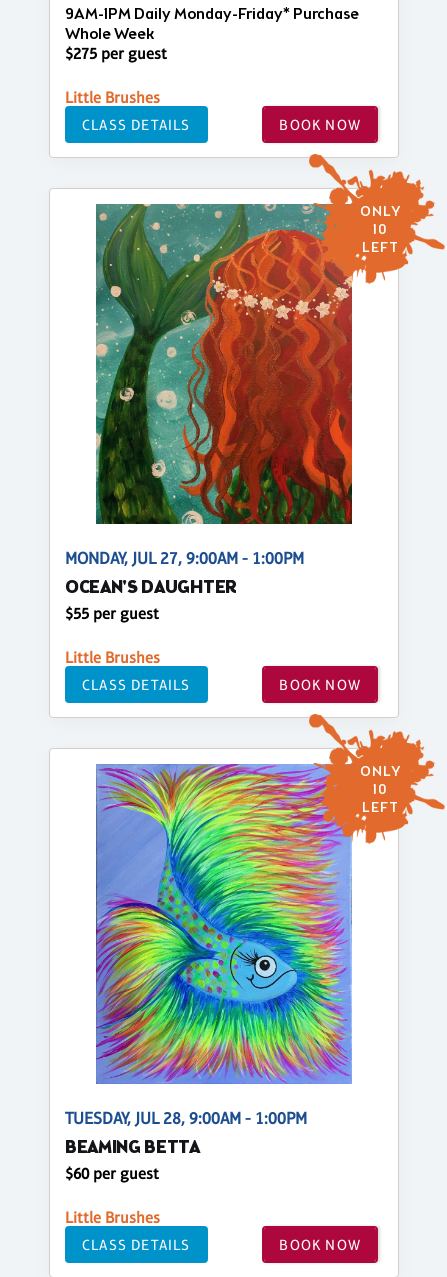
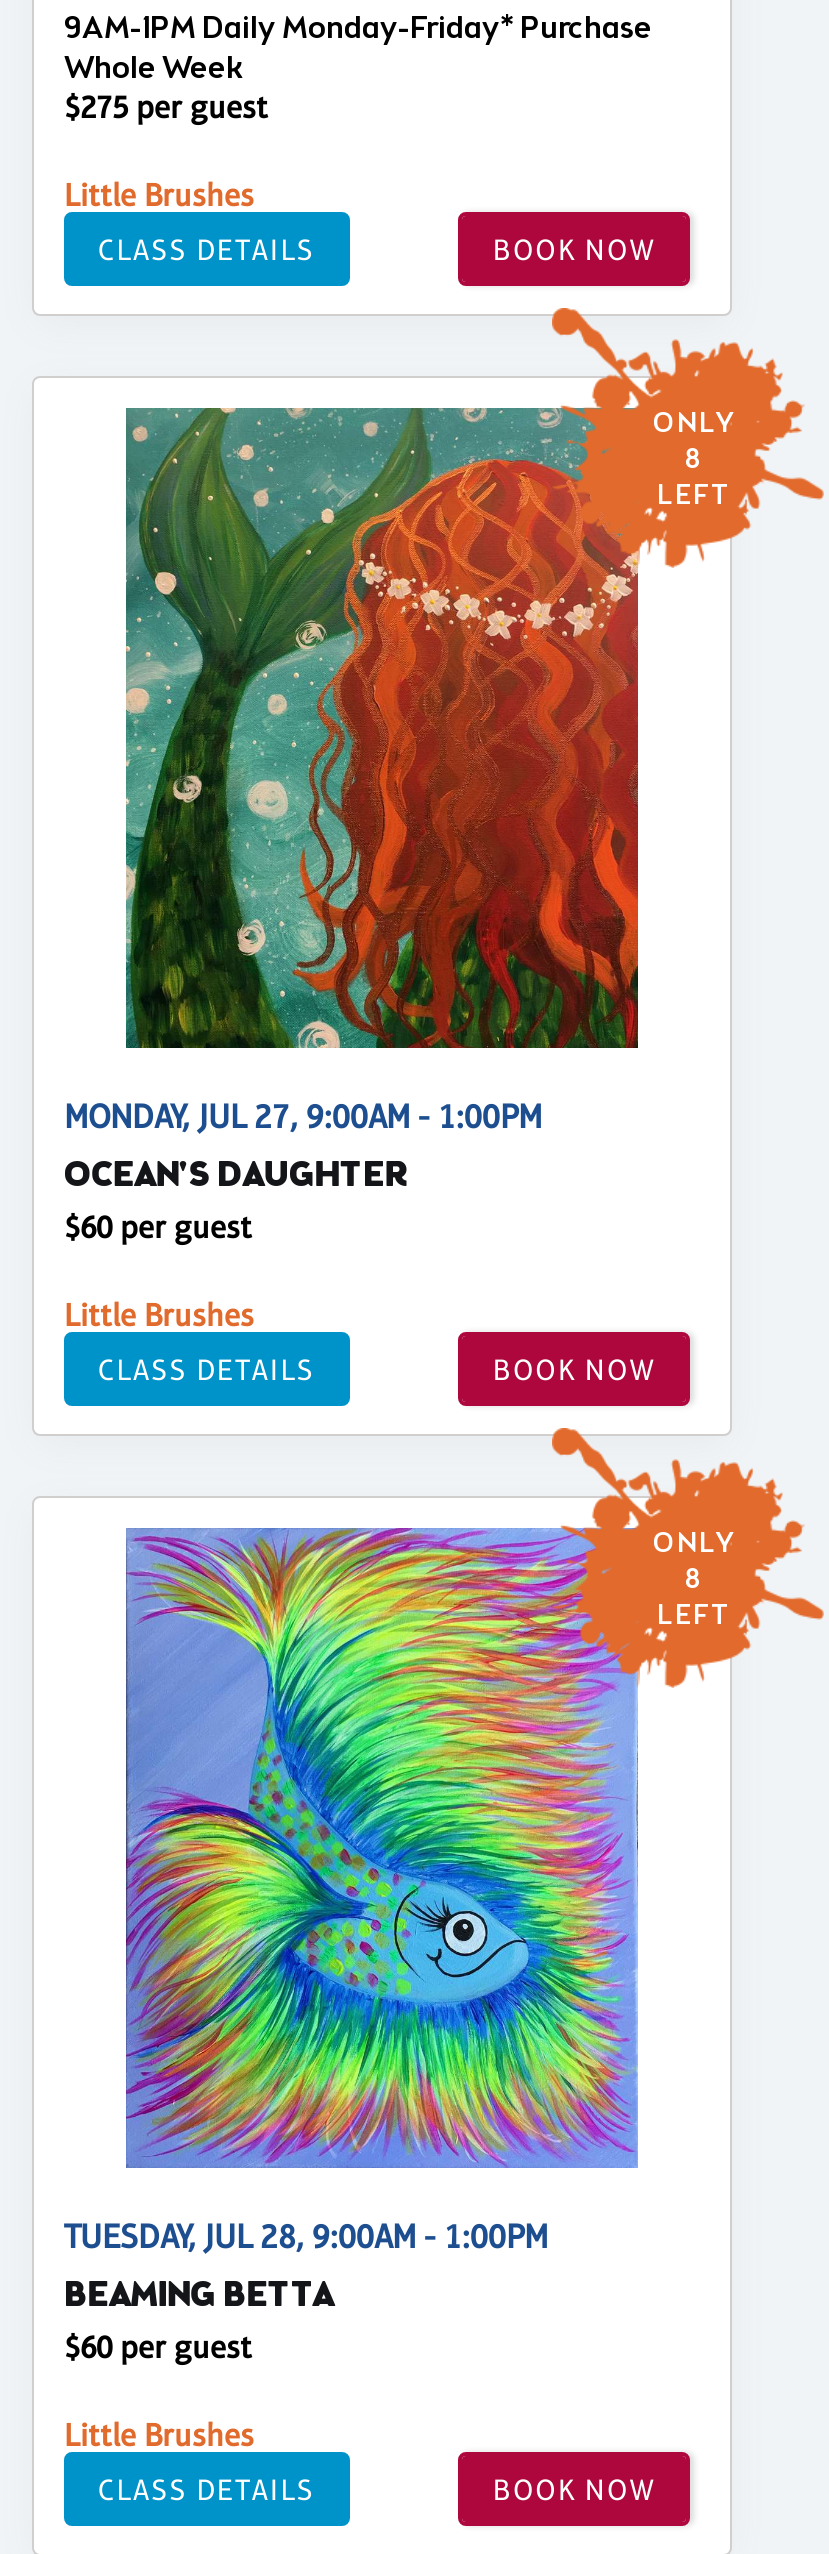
[373,221,387,240] 10 -> [685,443,703,481] 8
[65,604,159,623] $55 per guest -> [64,1209,252,1247] $60 per guest
[373,781,387,800] 10 -> [685,1563,703,1601] 8

